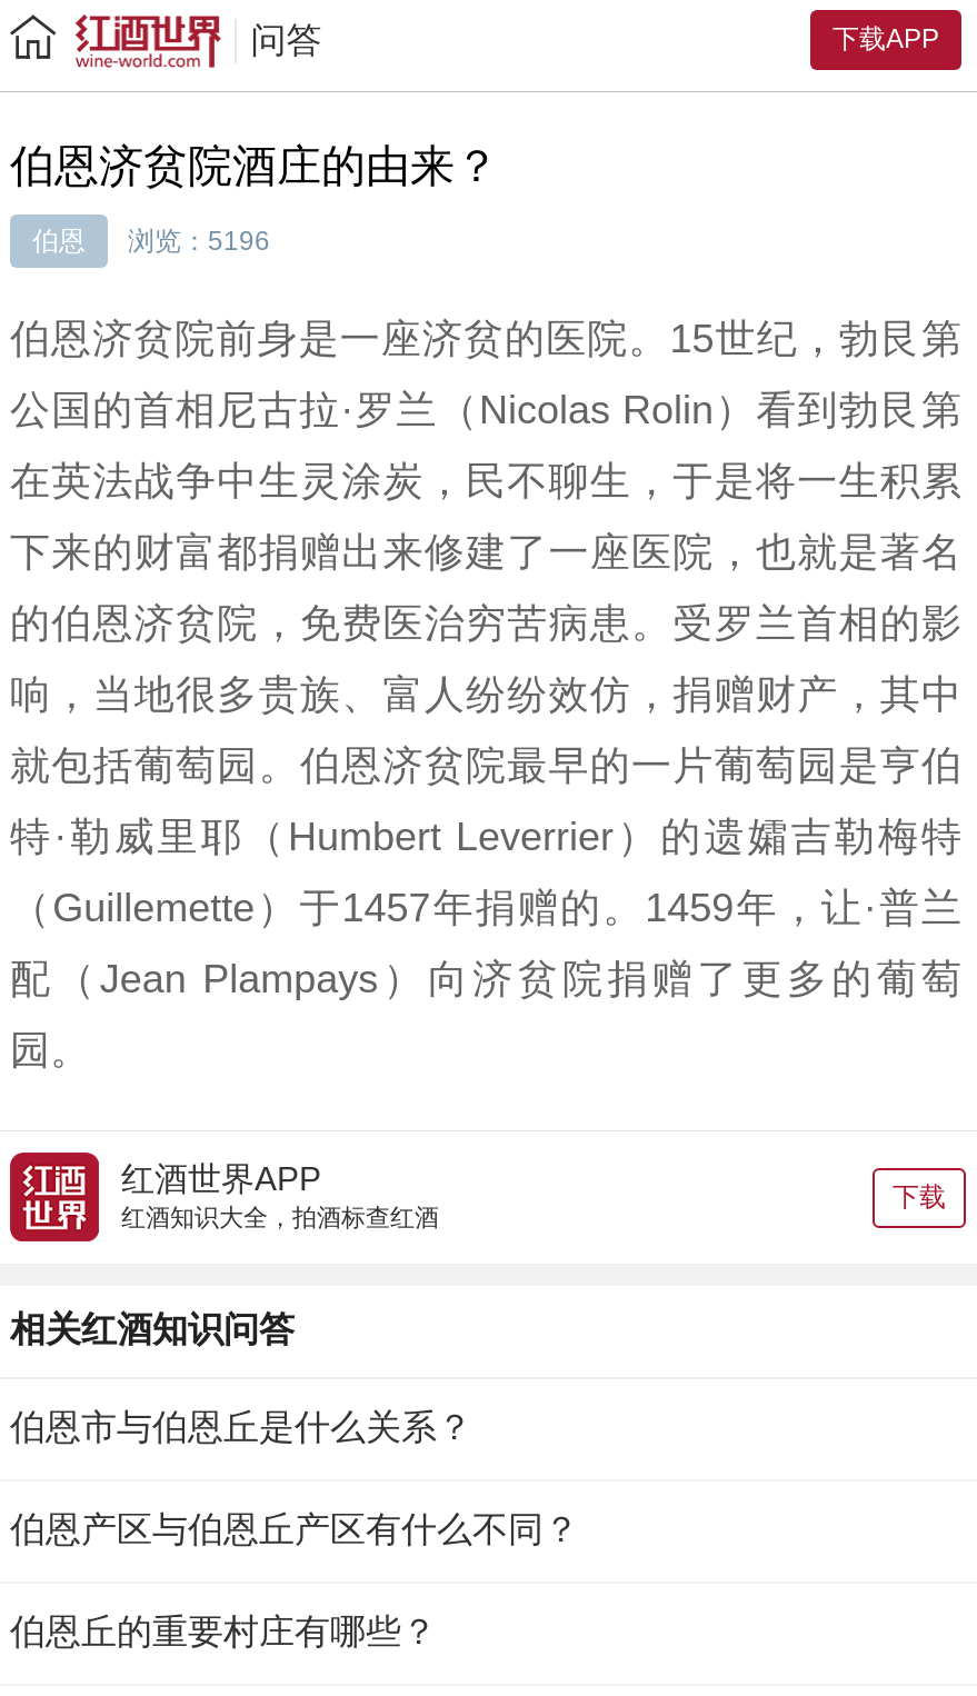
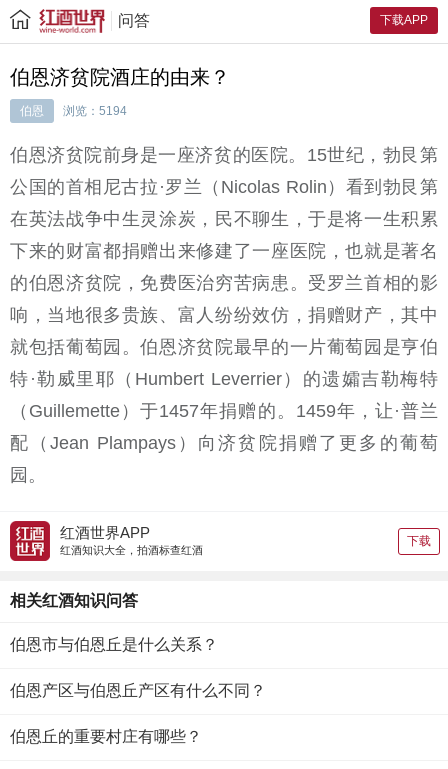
[32,226,270,257] 伯恩 浏览：5196 -> [20,104,127,118] 伯恩 浏览：5194

